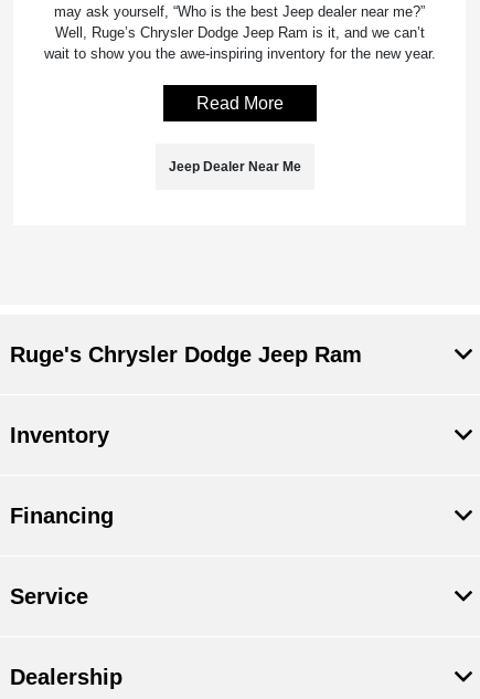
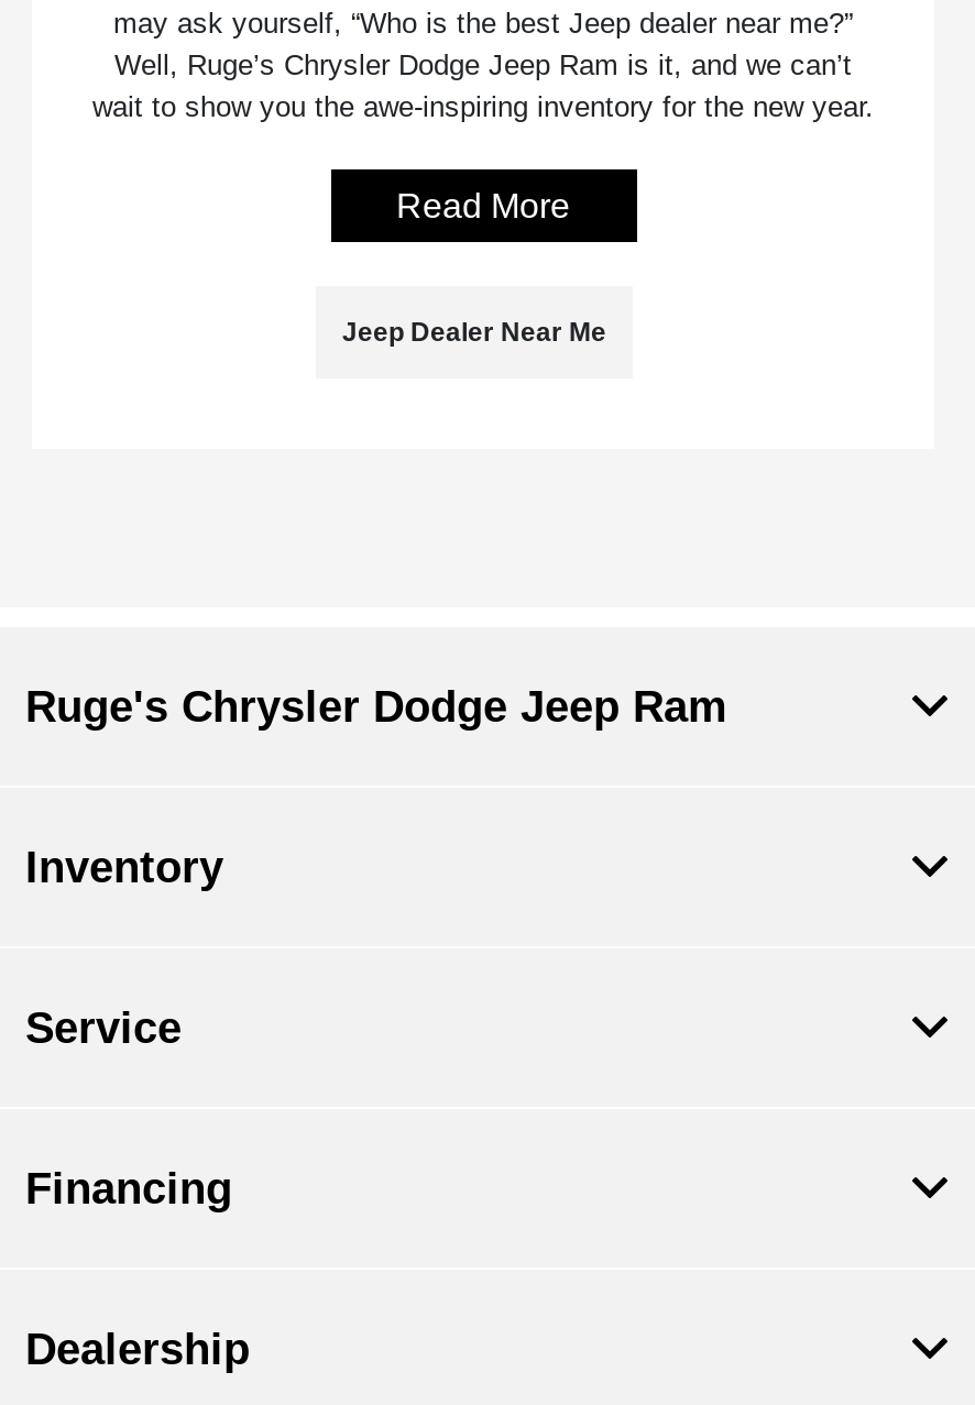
moved [10,504,114,528] -> [25,1164,232,1212]: Financing
moved [10,584,88,608] -> [25,1003,182,1052]: Service

